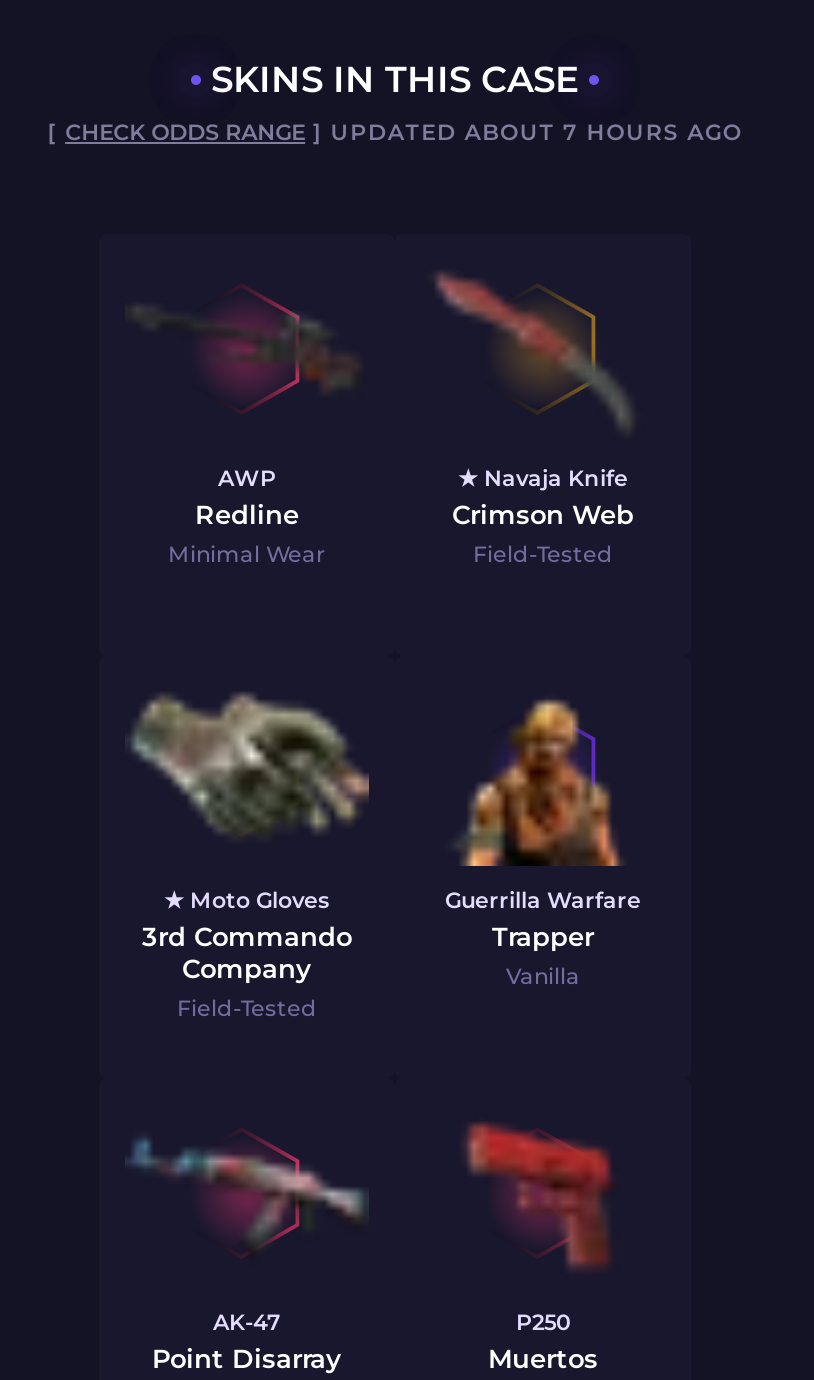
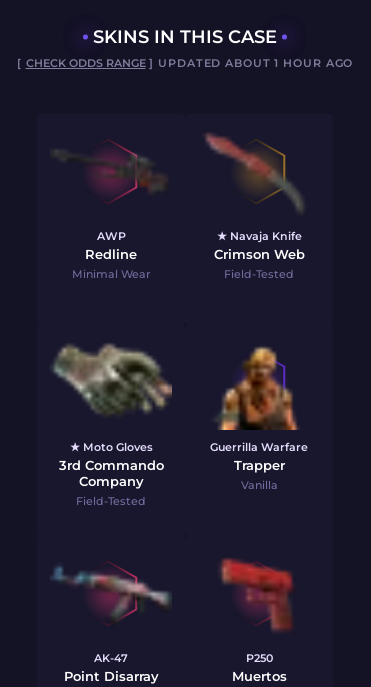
[48,118,742,146] [CHECK ODDS RANGE] UPDATED ABOUT 7 HOURS AGO -> [17,56,353,70] [CHECK ODDS RANGE] UPDATED ABOUT 1 HOUR AGO

